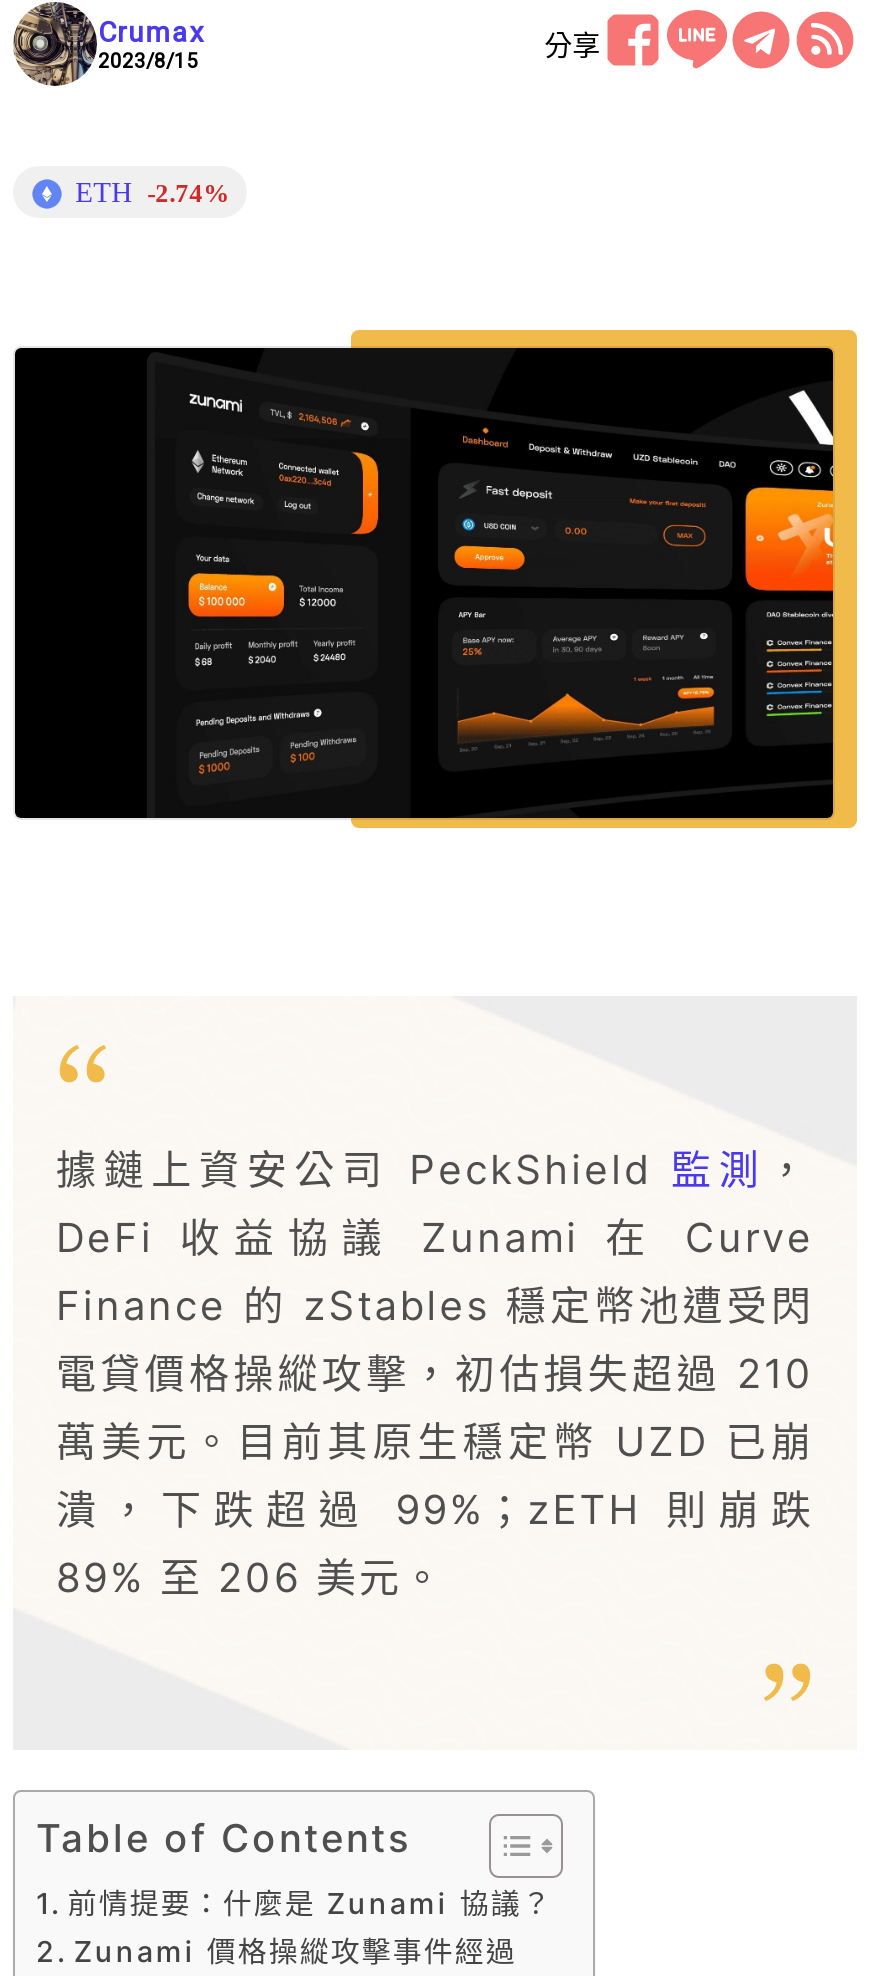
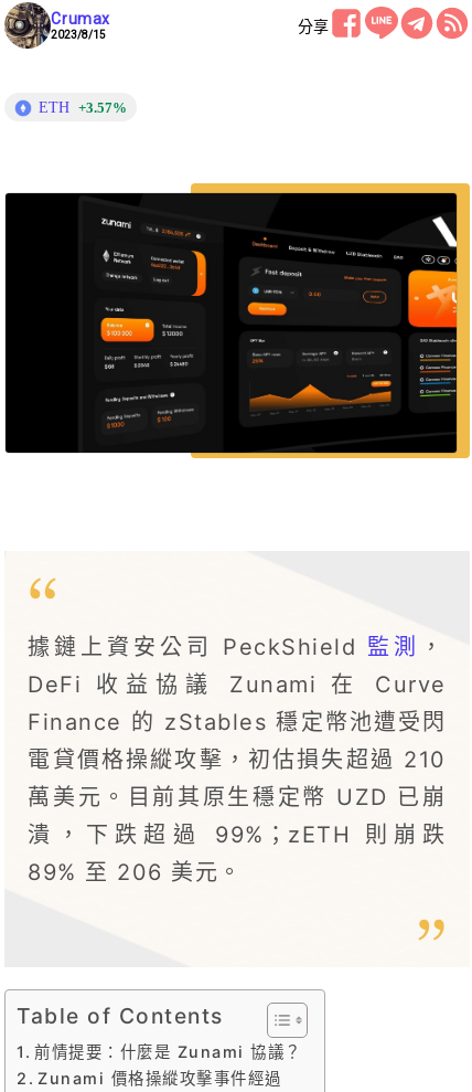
[75,176,229,208] ETH -2.74% -> [39,98,127,116] ETH +3.57%

